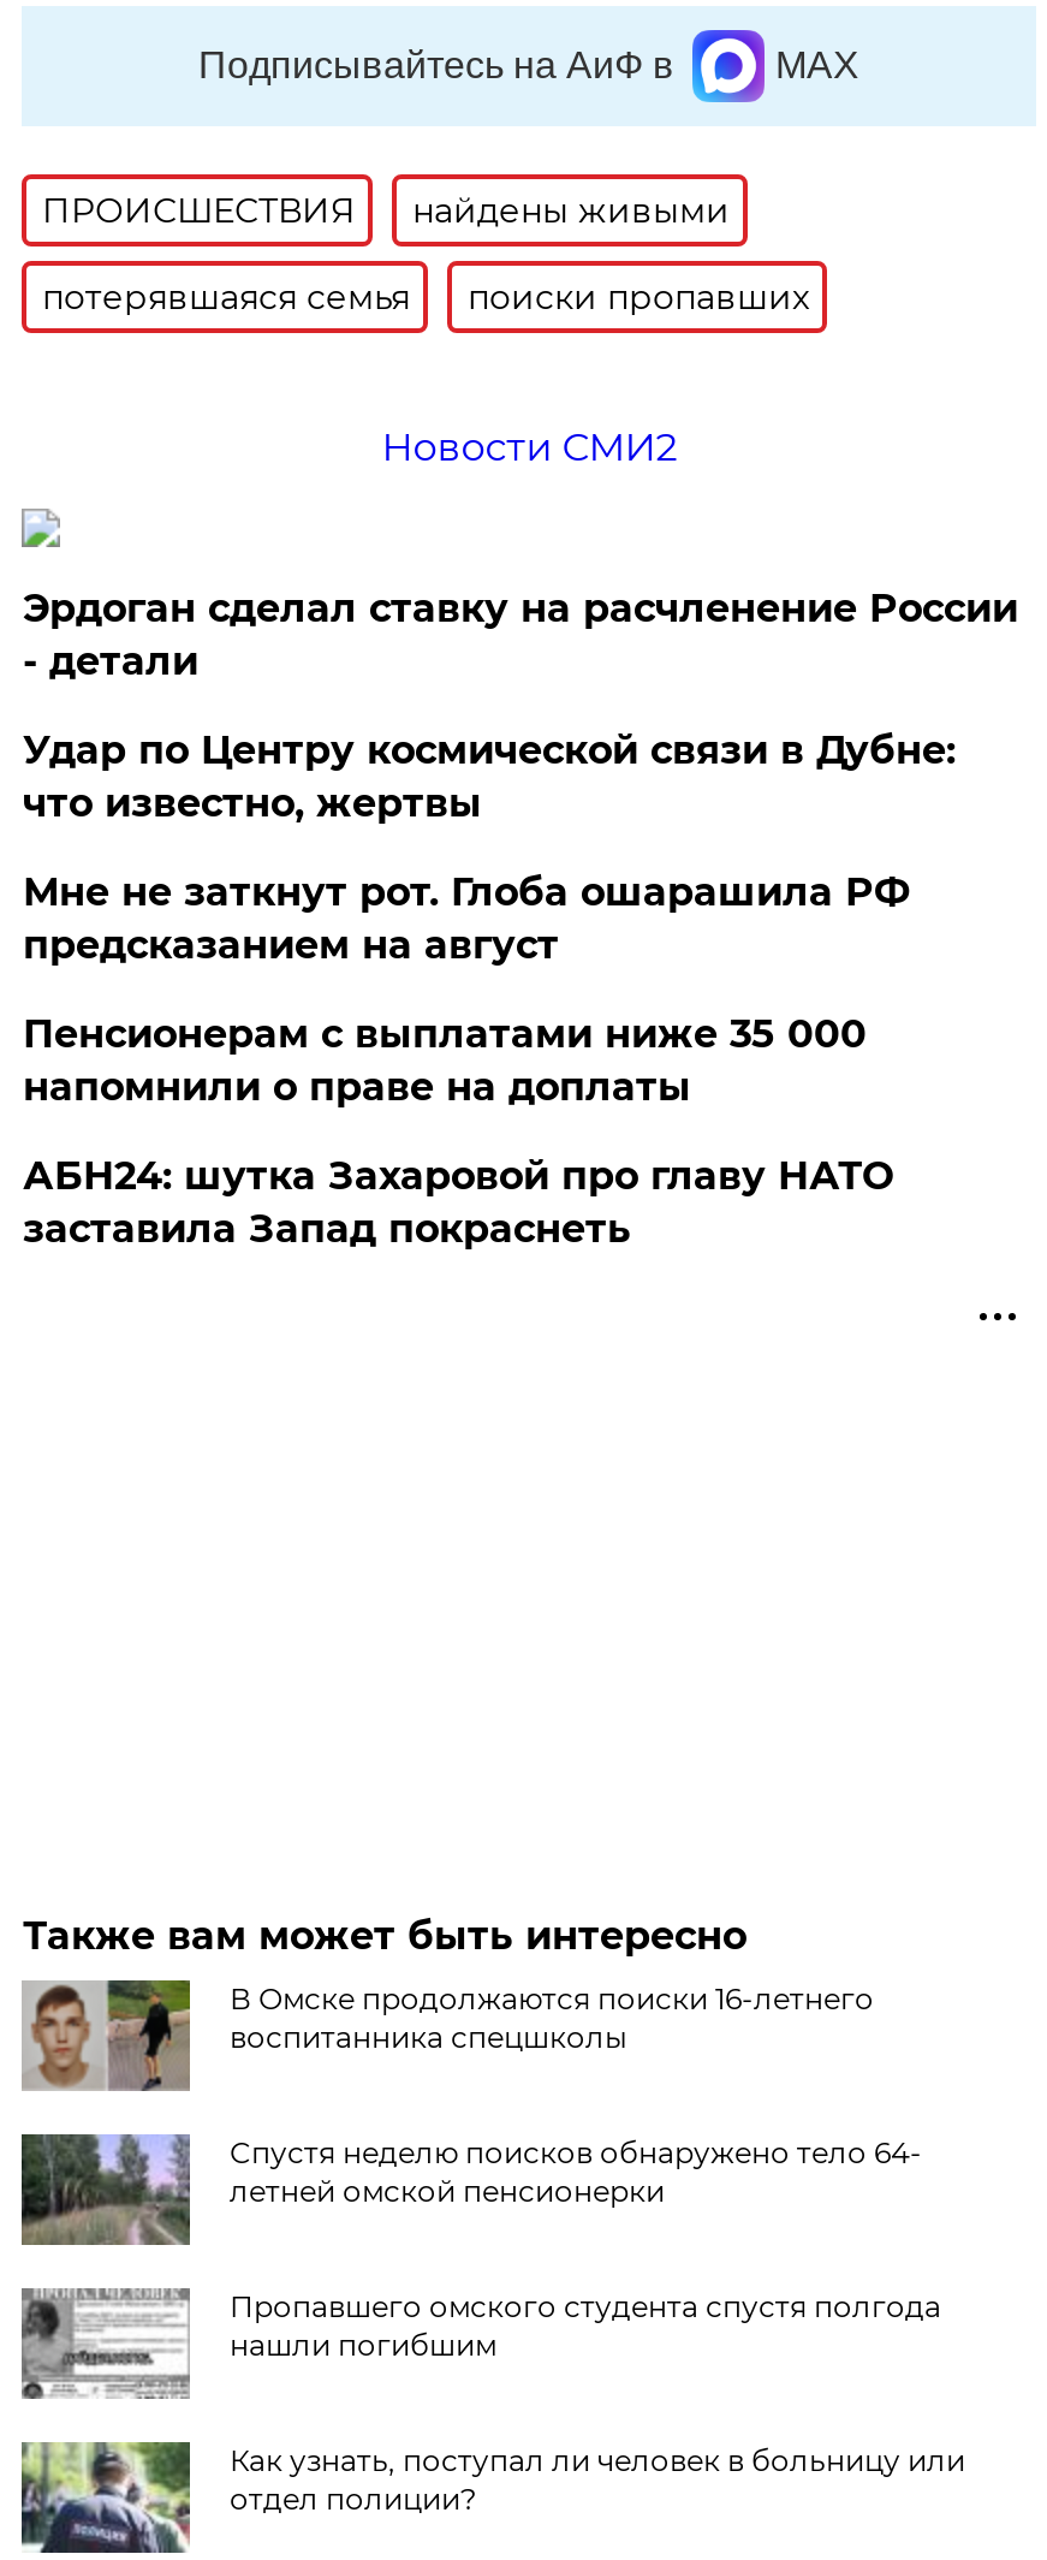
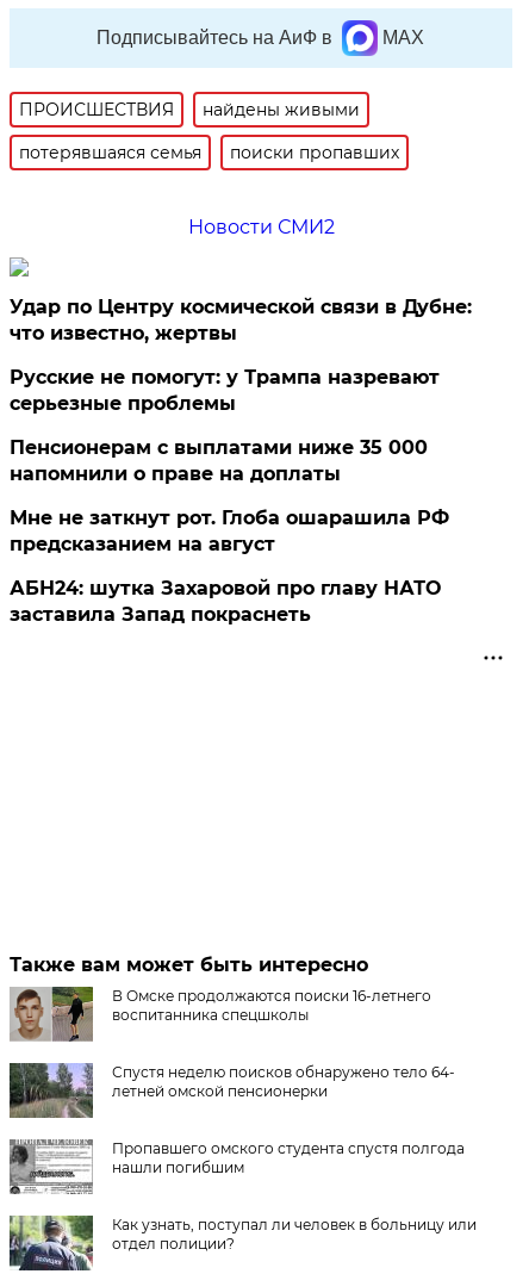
[23,586,1018,684] Эрдоган сделал ставку на расчленение России | - детали -> none
moved [23,727,955,826] -> [10,296,472,344]: Удар по Центру космической связи в Дубне: | что известно, жертвы
none -> [10,366,440,415] Русские не помогут: у Трампа назревают | серьезные проблемы
moved [23,869,910,968] -> [10,507,450,555]: Мне не заткнут рот. Глоба ошарашила РФ | предсказанием на август
moved [23,1011,866,1110] -> [10,436,428,485]: Пенсионерам с выплатами ниже 35 000 | напомнили о праве на доплаты

